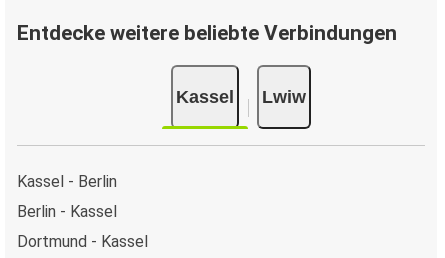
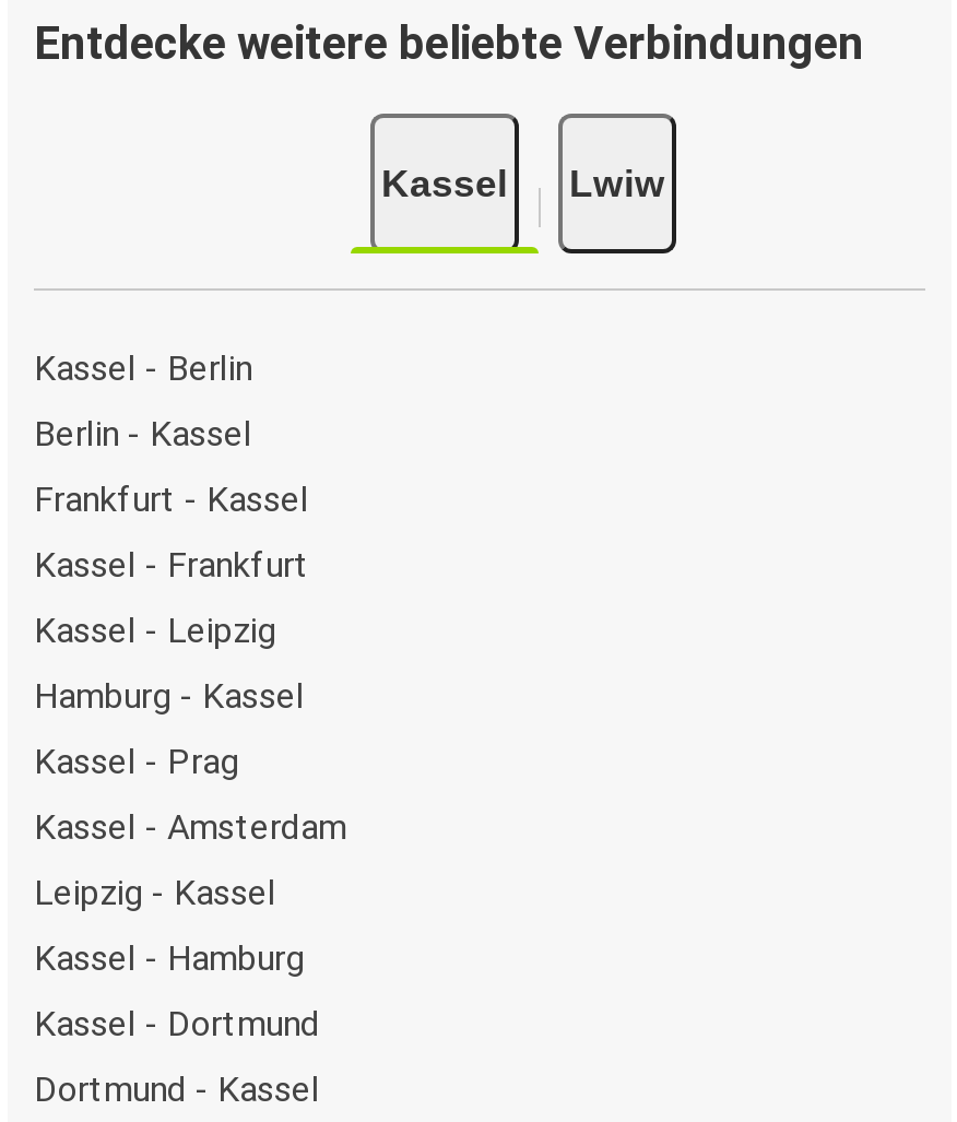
none -> [34,477,346,1043] Frankfurt - Kassel | Kassel - Frankfurt | Kassel - Leipzig | Hamburg - Kassel | Kassel - Prag | Kassel - Amsterdam | Leipzig - Kassel | Kassel - Hamburg | Kassel - Dortmund

